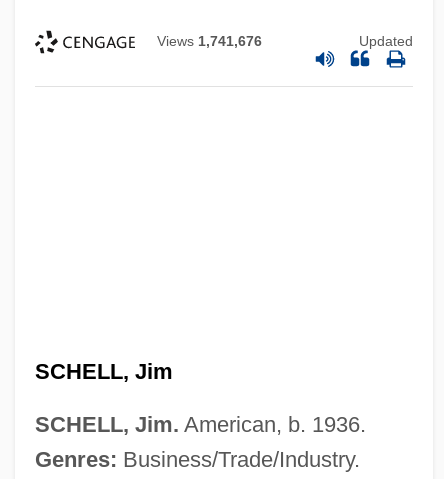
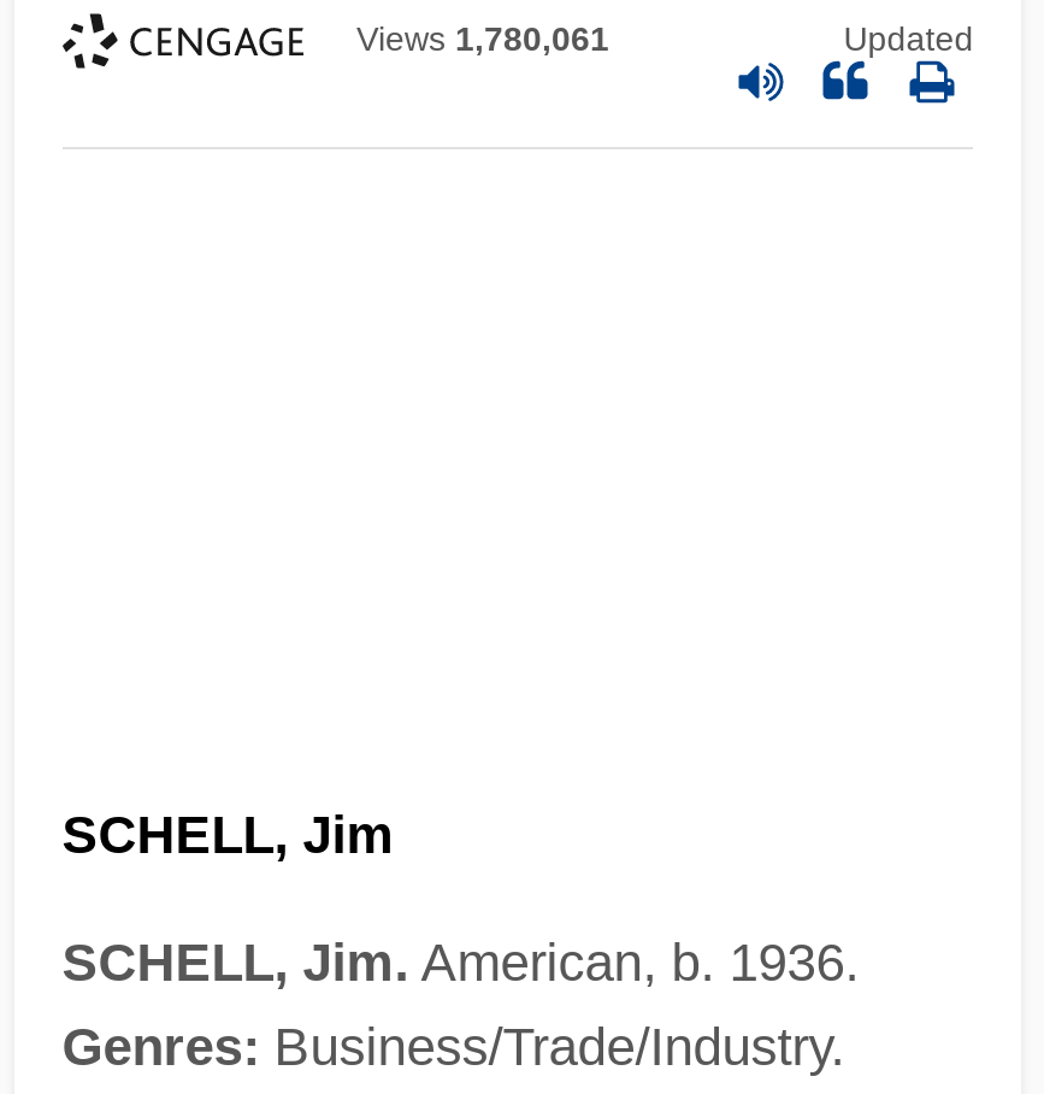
[157,33,262,49] Views 1,741,676 -> [356,20,609,59] Views 1,780,061

